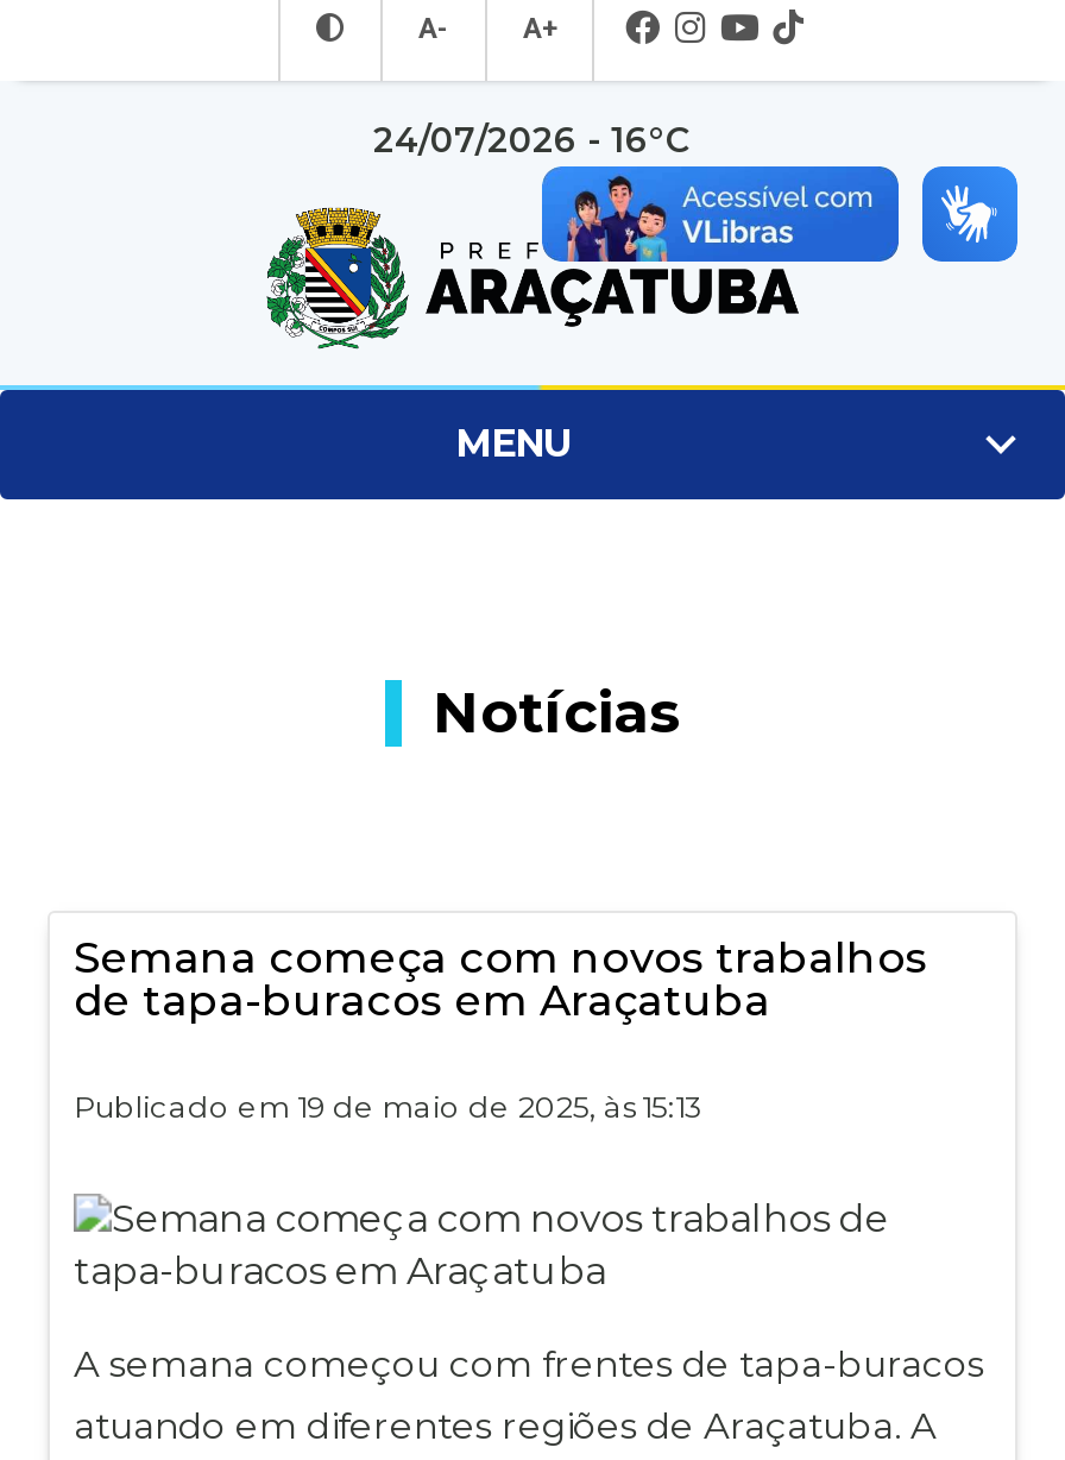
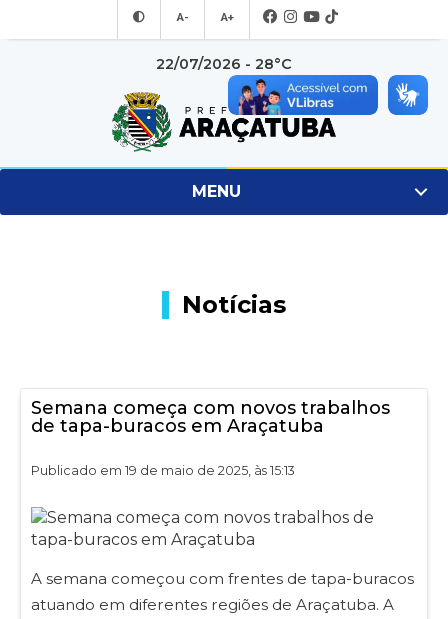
[373,119,692,162] 24/07/2026 - 16°C -> [156,55,292,73] 22/07/2026 - 28°C

